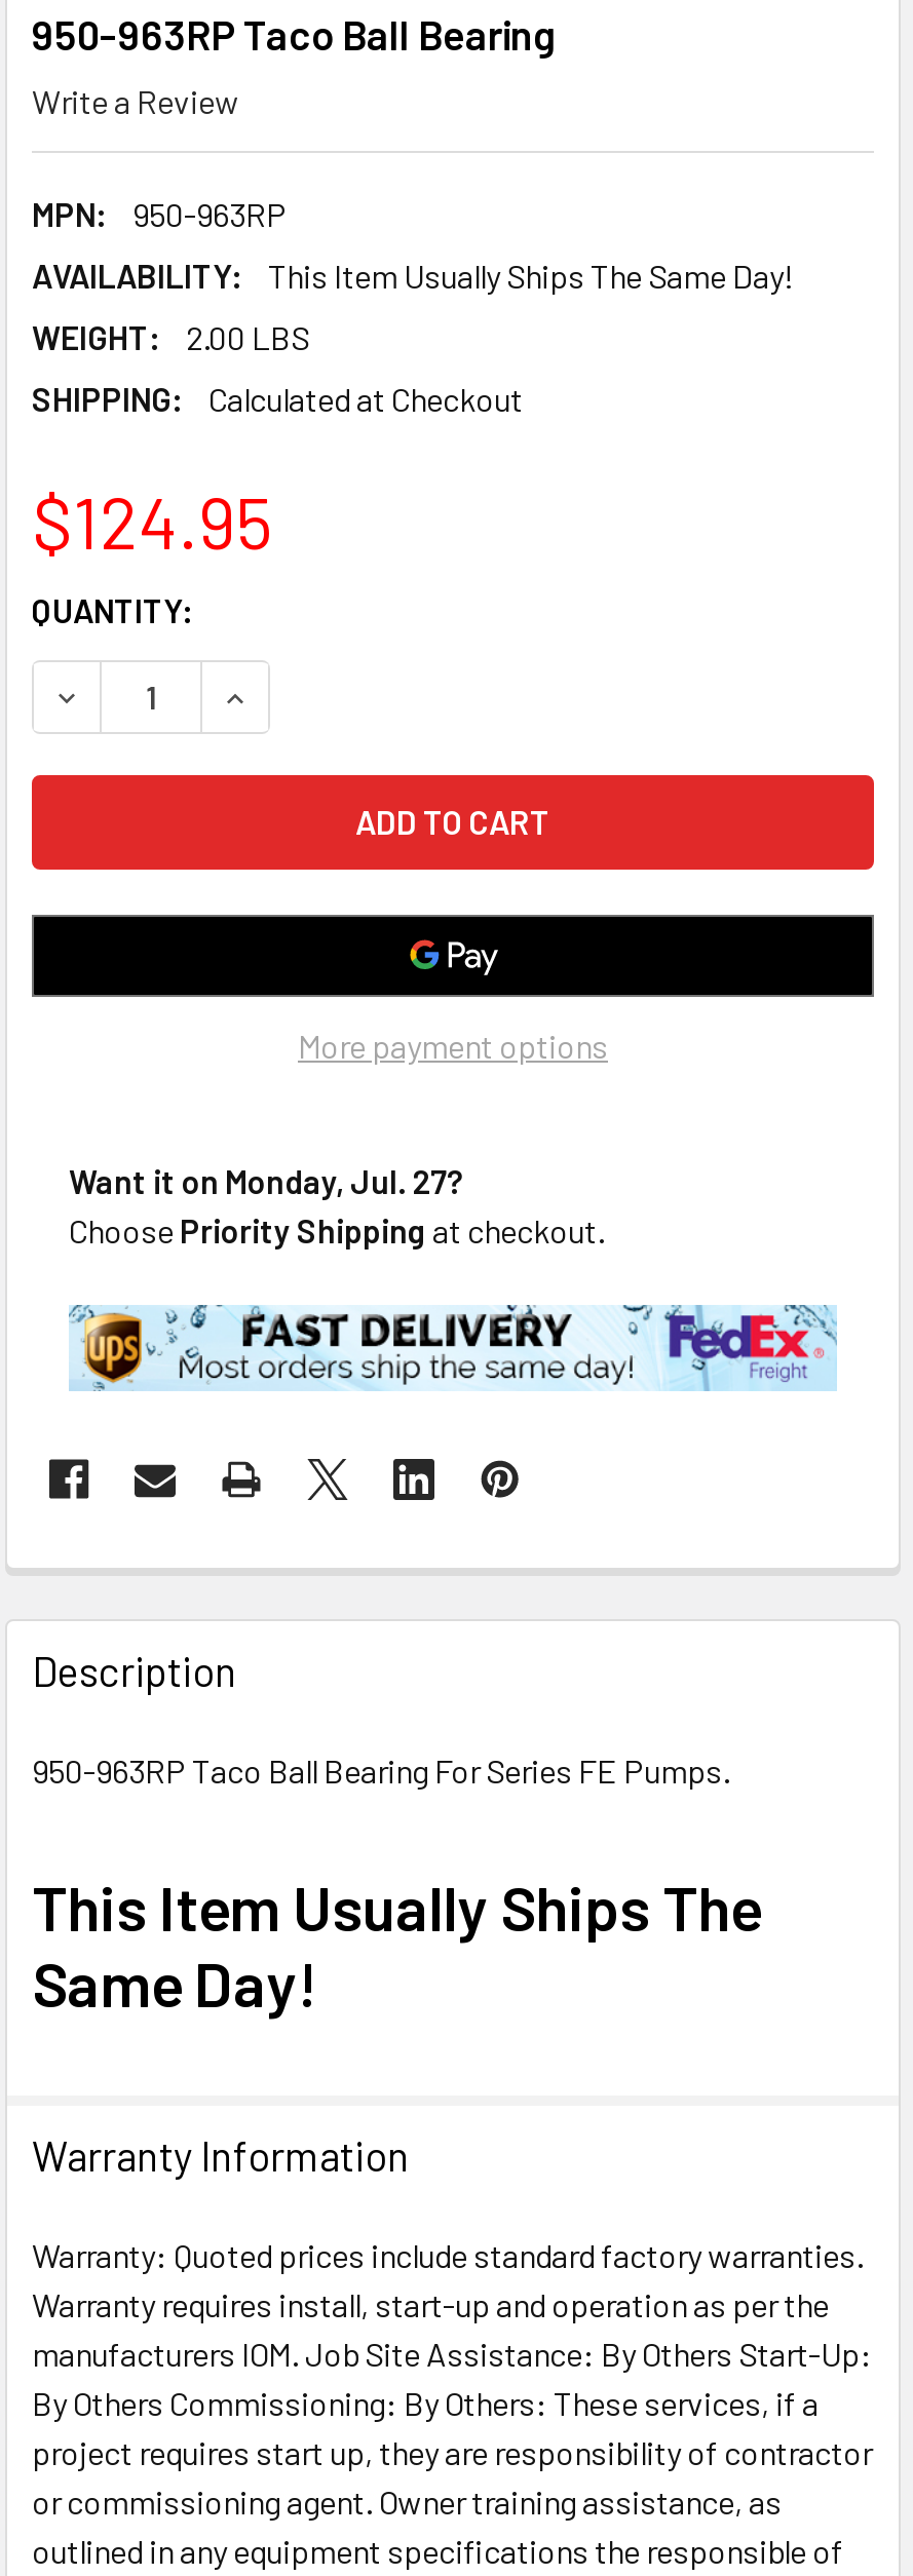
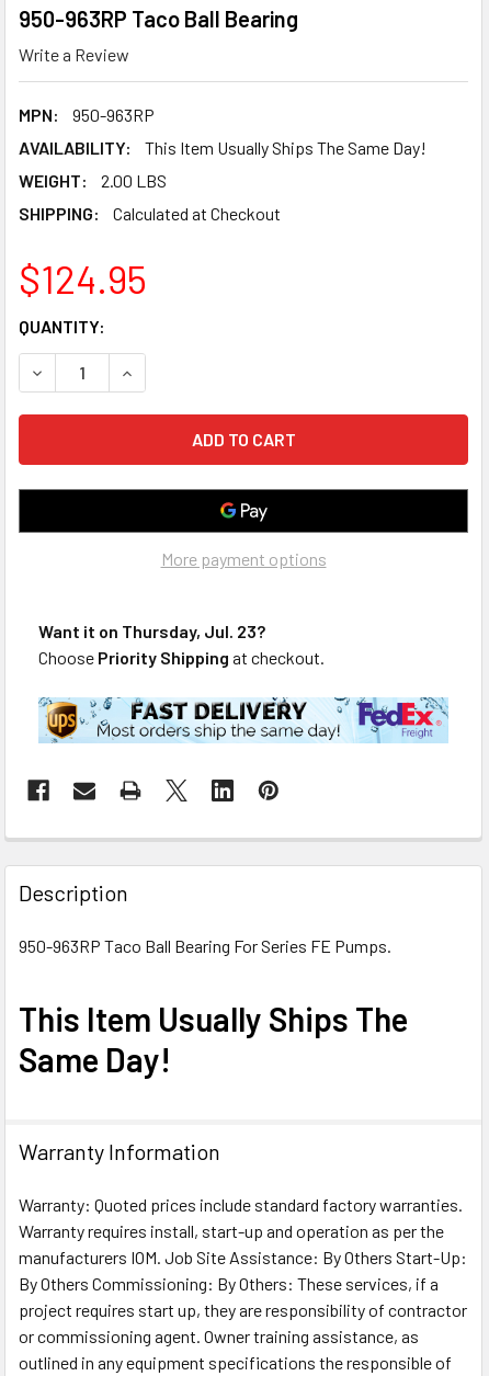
[69,1161,463,1200] Want it on Monday, Jul. 27? -> [38,620,265,641] Want it on Thursday, Jul. 23?

